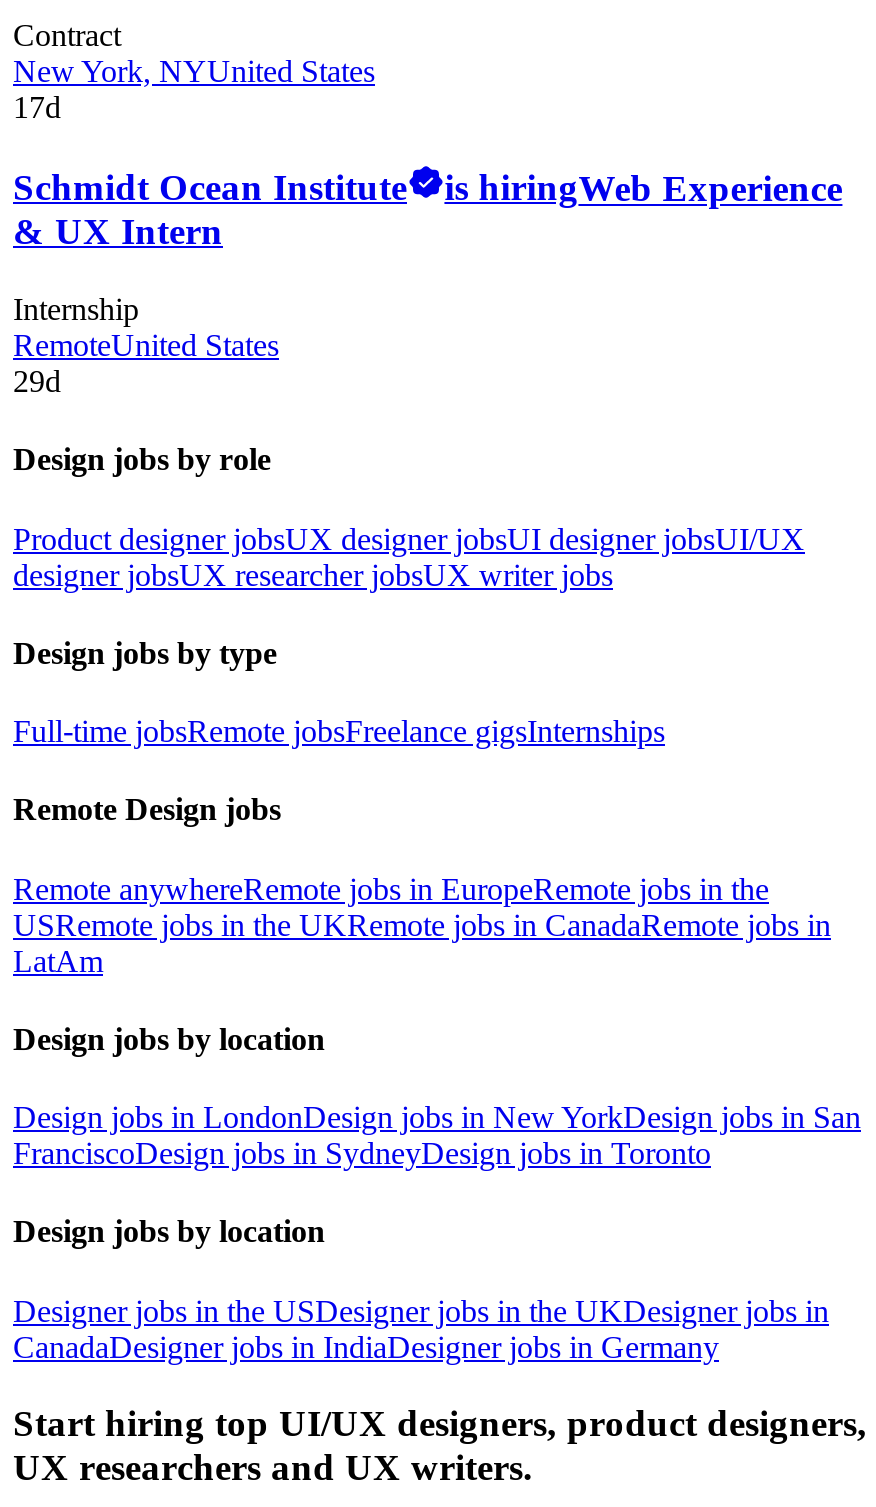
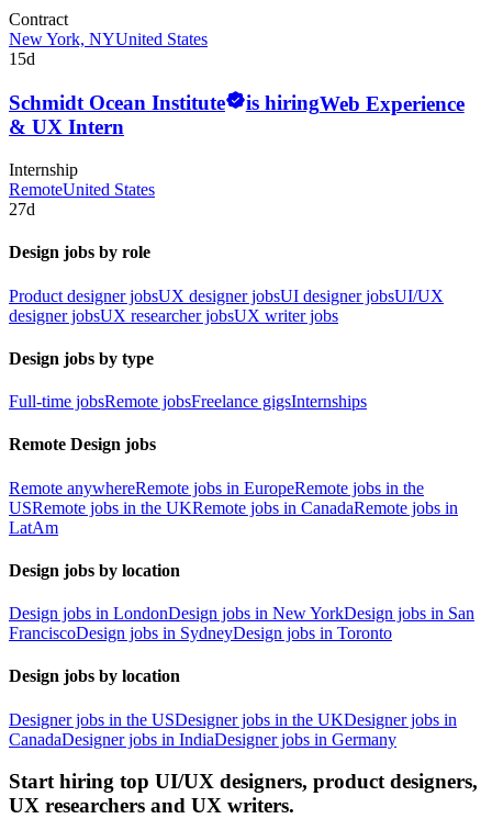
[13,90,61,124] 17d -> [9,49,35,68] 15d
[13,364,61,398] 29d -> [9,200,35,219] 27d

